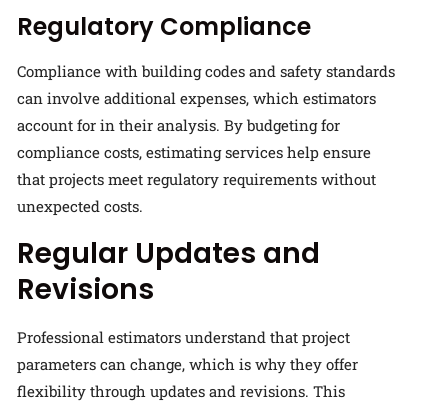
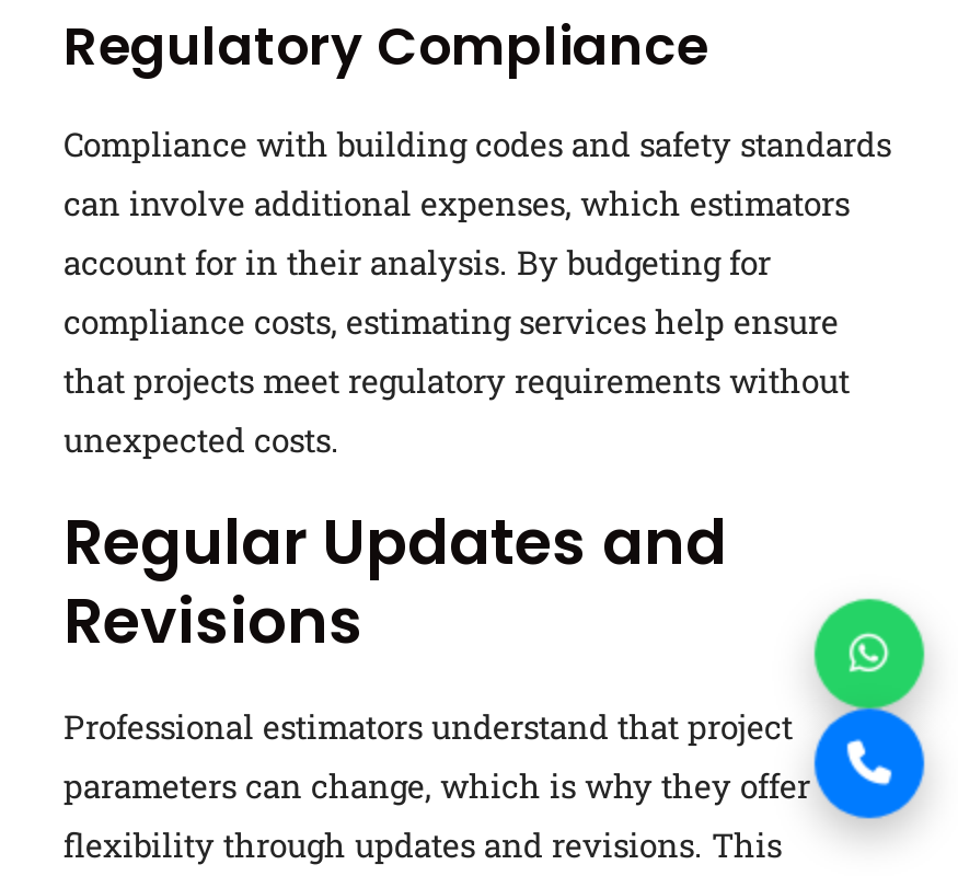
none -> [810,597,928,833] [image]

